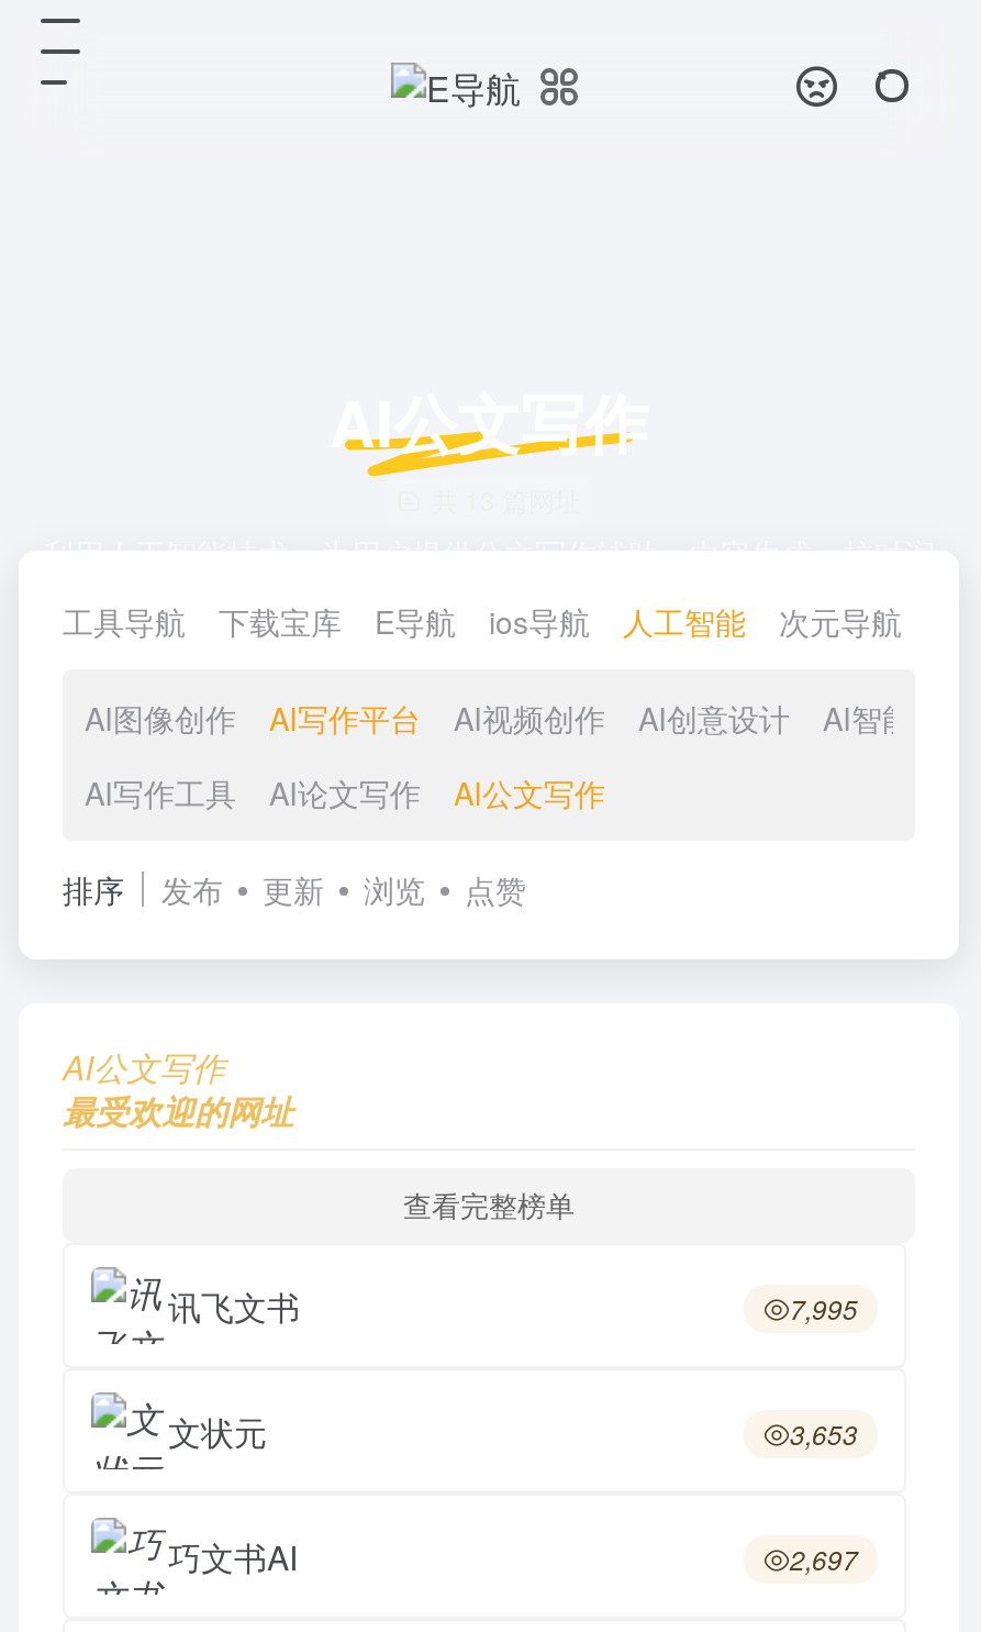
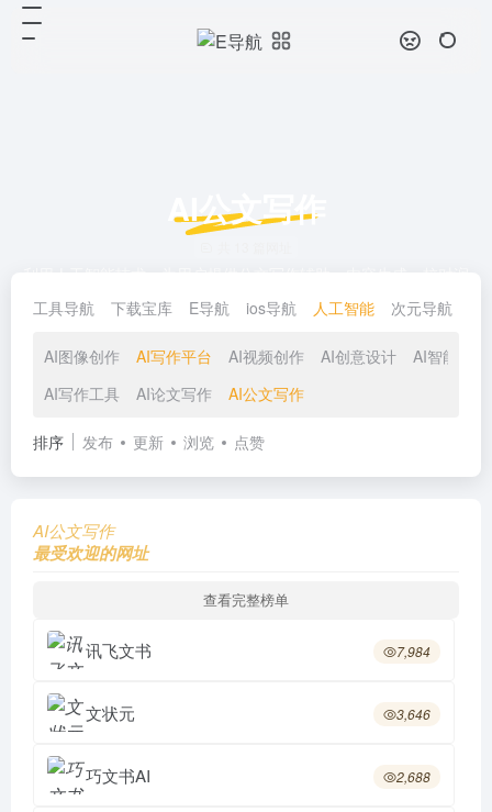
[790,1289,858,1326] 7,995 -> [396,642,431,660] 7,984
[790,1414,858,1452] 3,653 -> [396,704,431,723] 3,646
[790,1539,858,1577] 2,697 -> [396,767,431,786] 2,688

